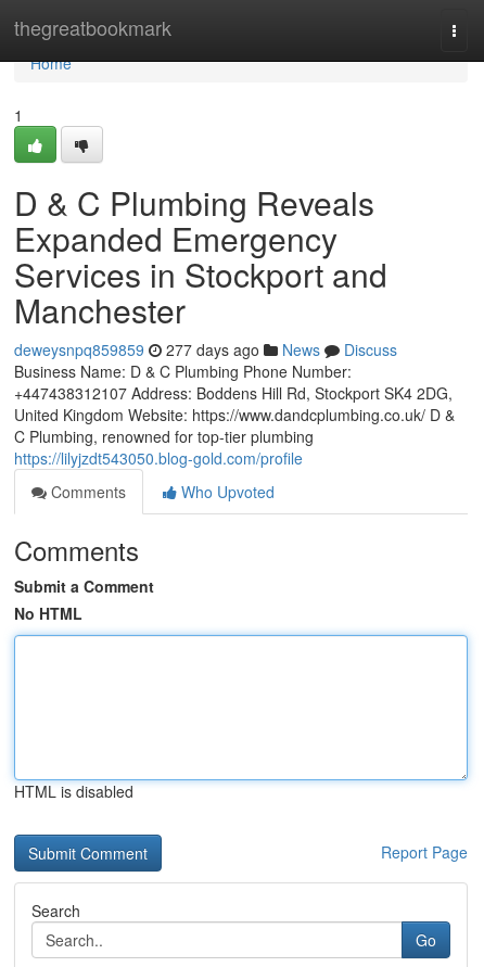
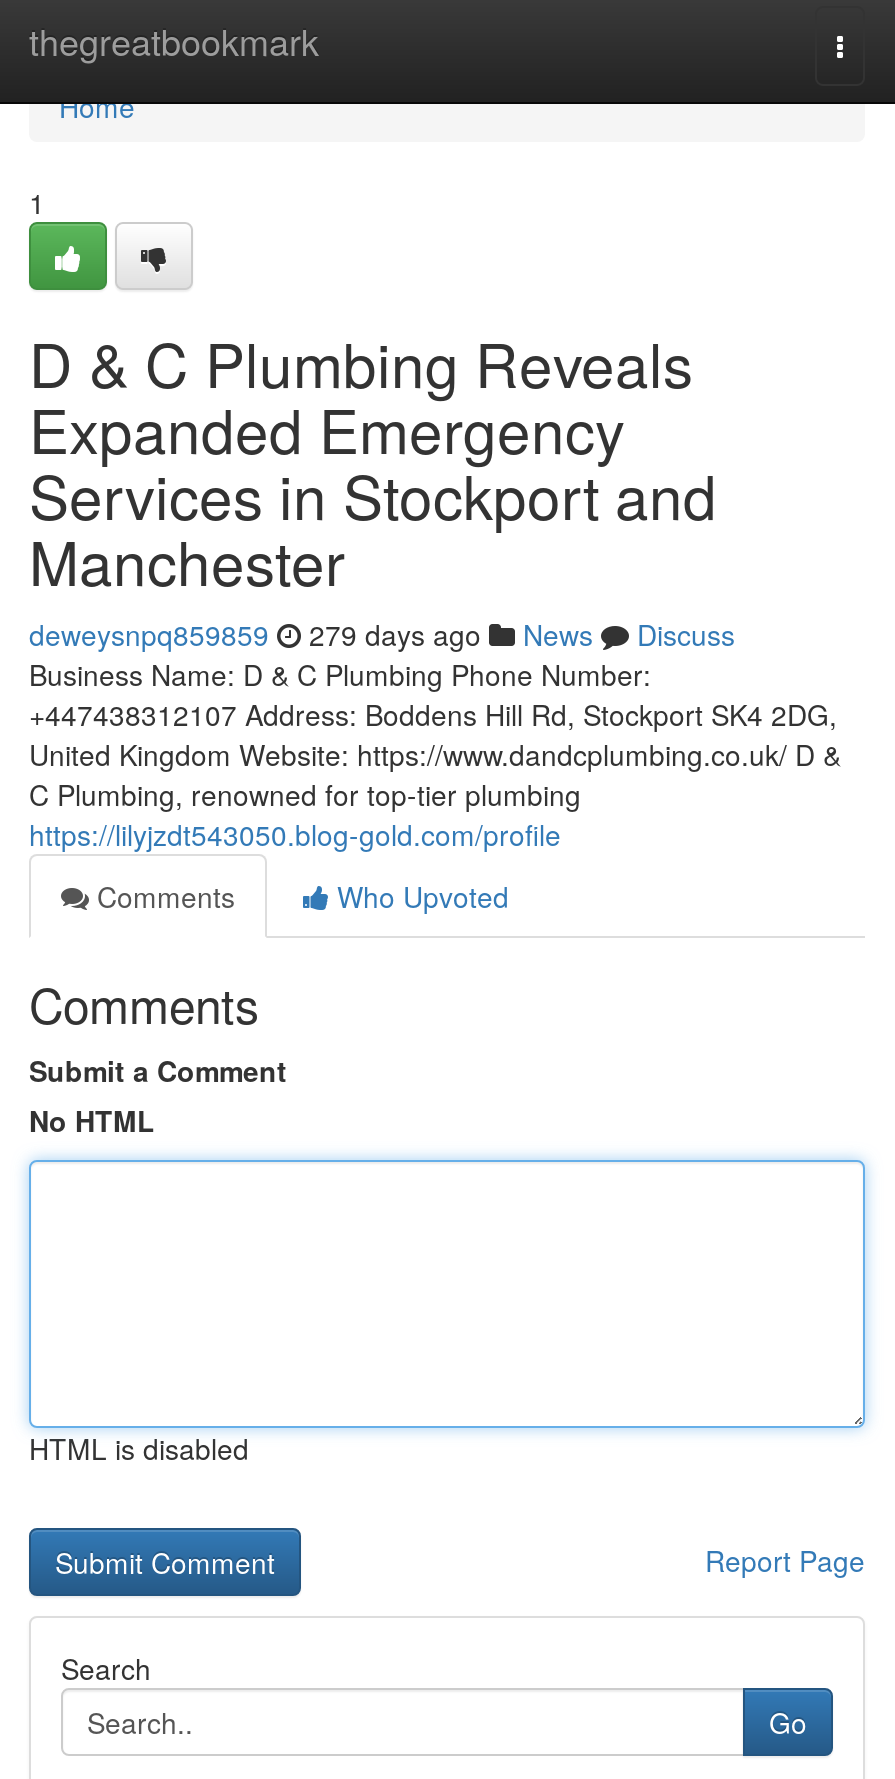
[14,339,397,360] deweysnpq859859 277 days ago News Discuss -> [29,614,735,654] deweysnpq859859 279 days ago News Discuss

